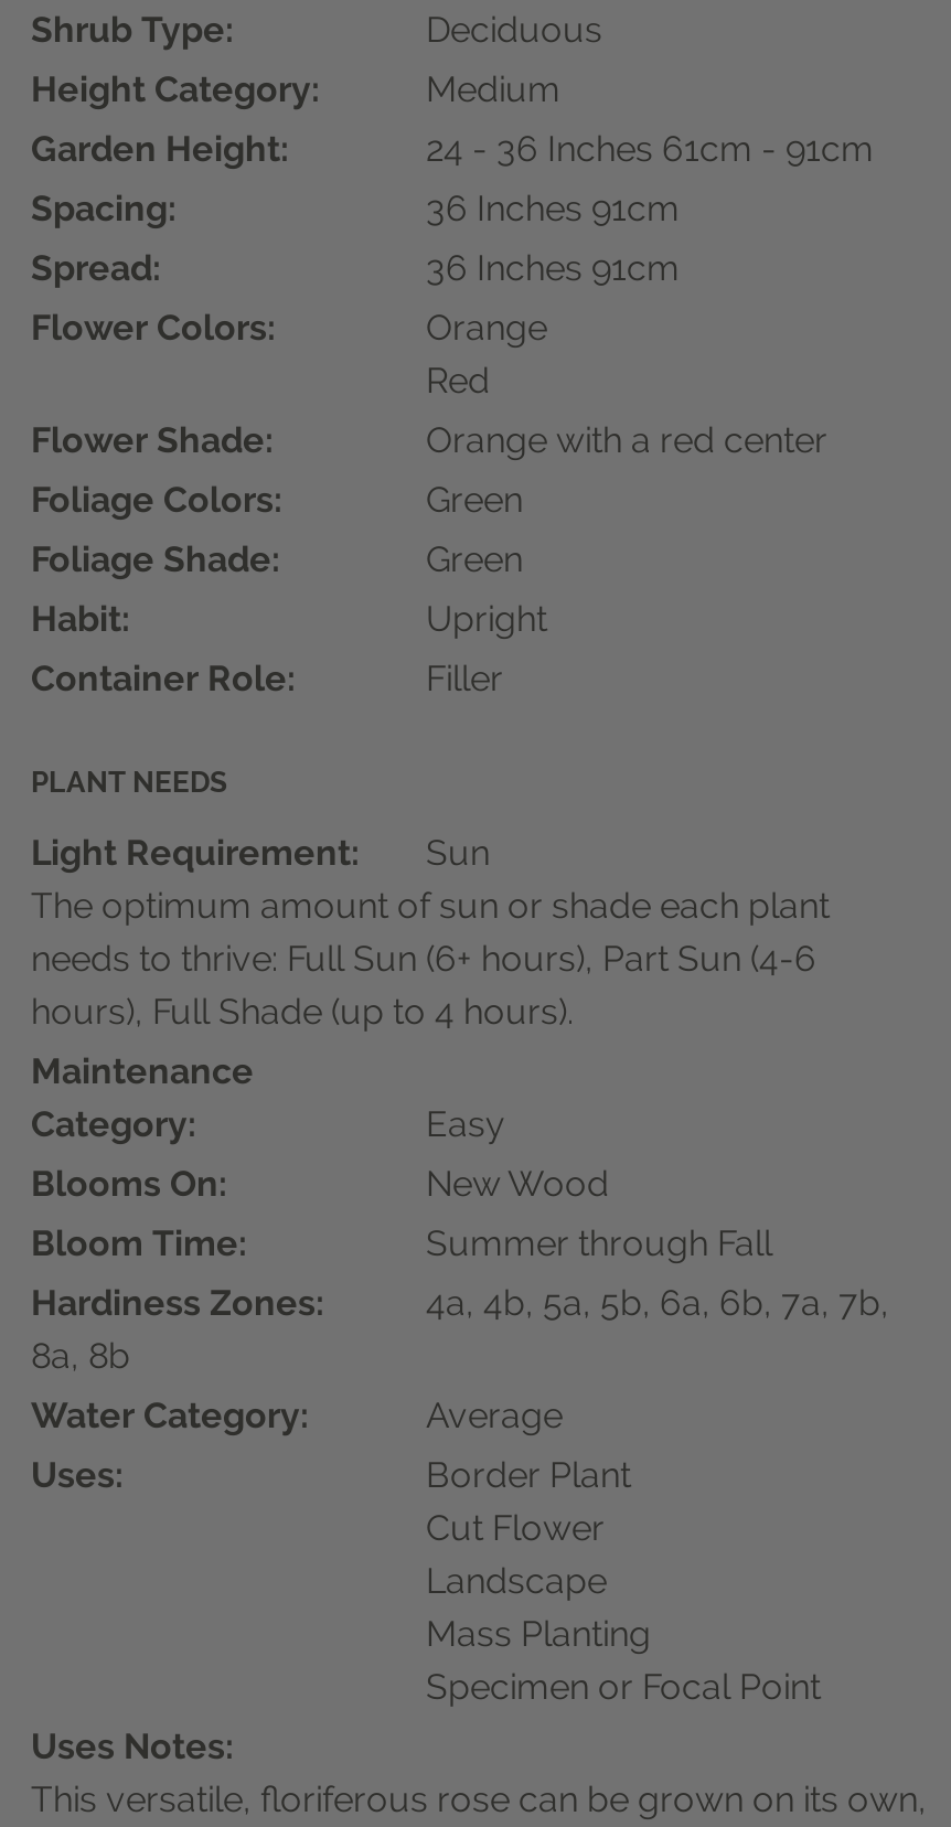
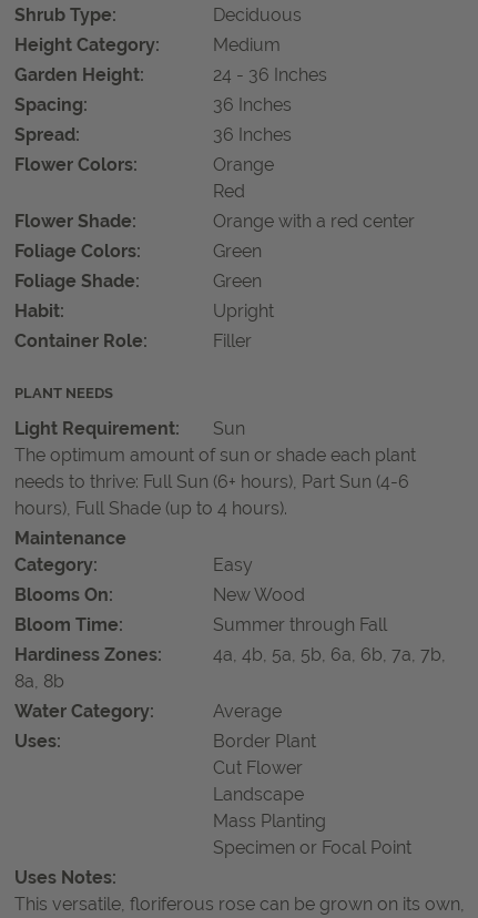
[426,128,874,170] 24 - 36 Inches 61cm - 91cm -> [213,64,327,85] 24 - 36 Inches
[426,188,680,229] 36 Inches 91cm -> [213,94,292,115] 36 Inches
[426,247,680,289] 36 Inches 91cm -> [213,124,292,145] 36 Inches

